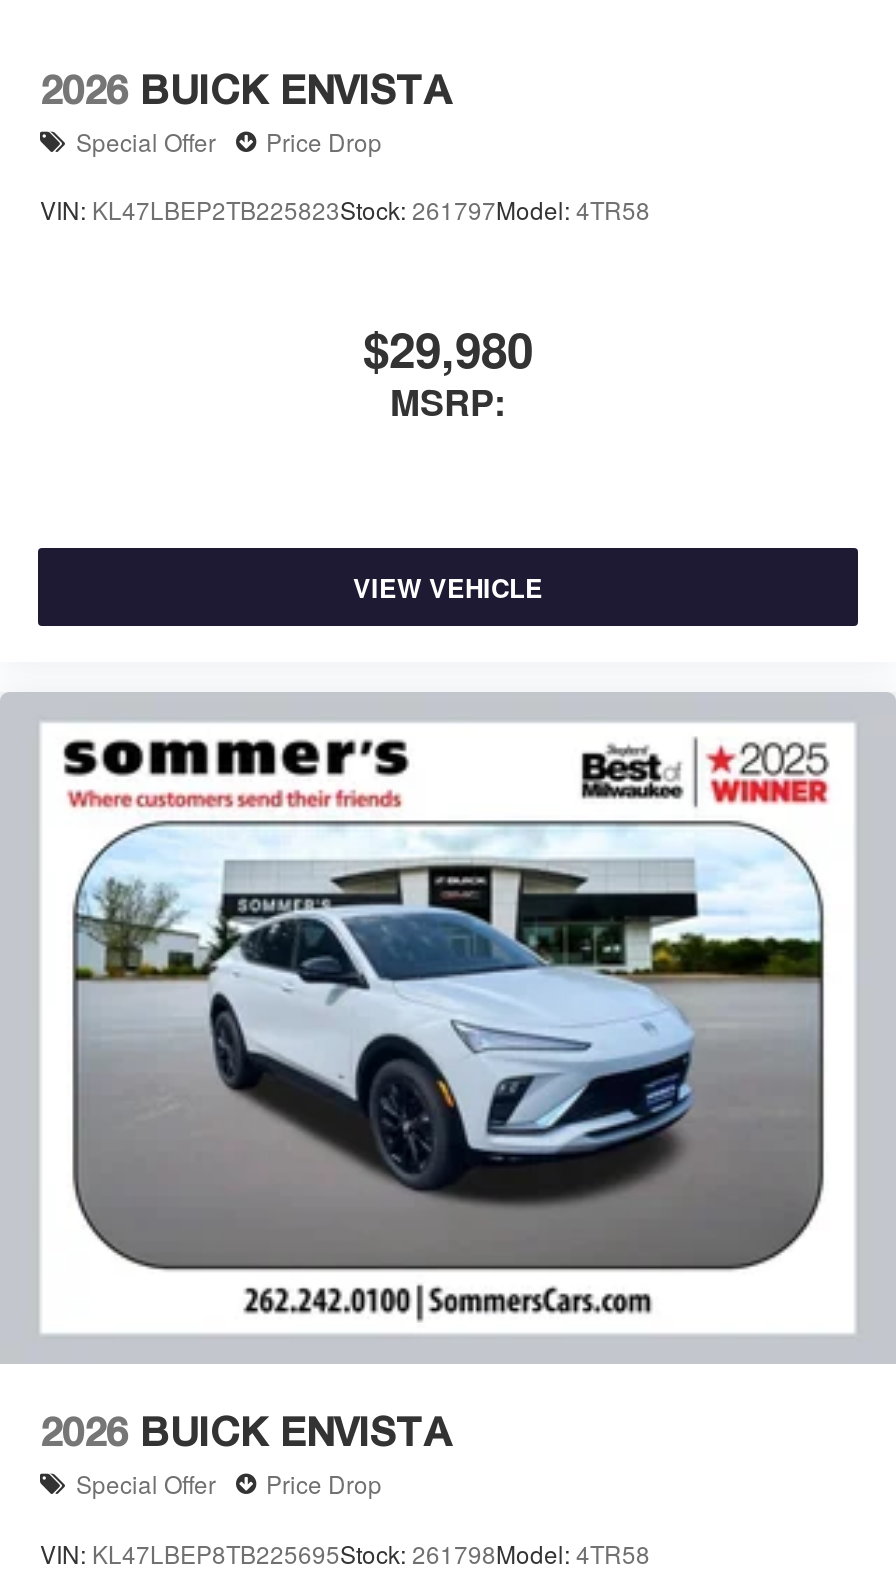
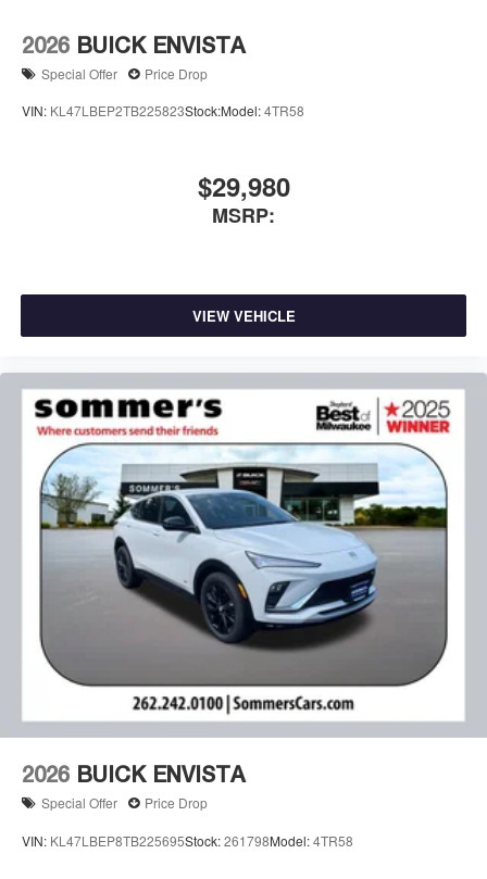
[40,192,650,226] VIN: KL47LBEP2TB225823Stock: 261797Model: 4TR58 -> [22,101,304,119] VIN: KL47LBEP2TB225823Stock:Model: 4TR58

